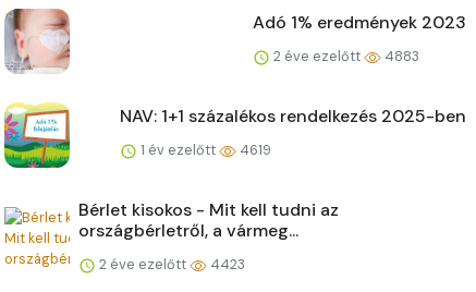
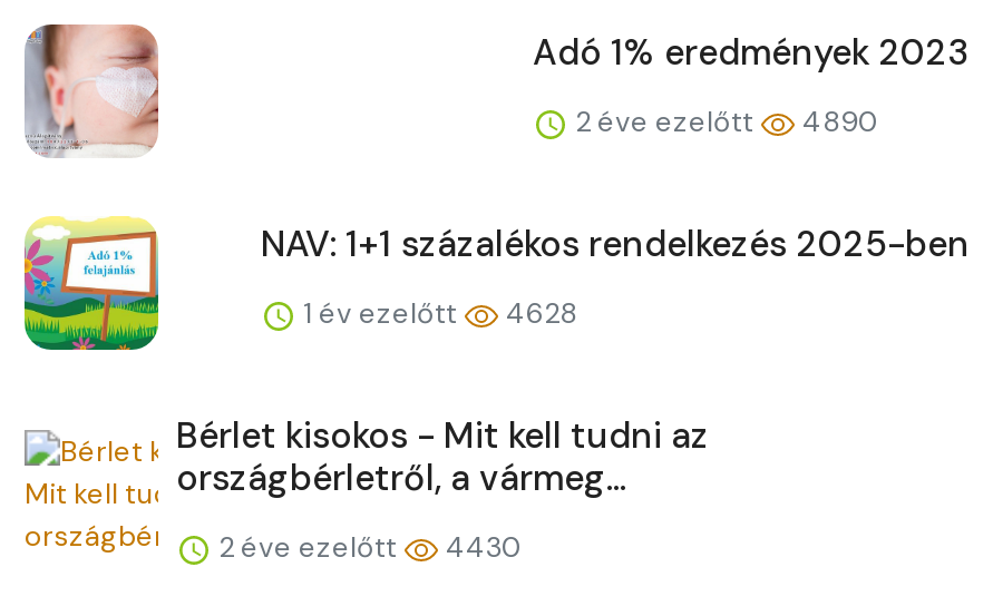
[270,47,419,66] 2 éve ezelőtt 4883 -> [568,103,878,141] 2 éve ezelőtt 4890
[137,141,271,160] 1 év ezelőtt 4619 -> [296,295,577,333] 1 év ezelőtt 4628
[96,255,245,274] 2 éve ezelőtt 4423 -> [212,529,522,567] 2 éve ezelőtt 4430

